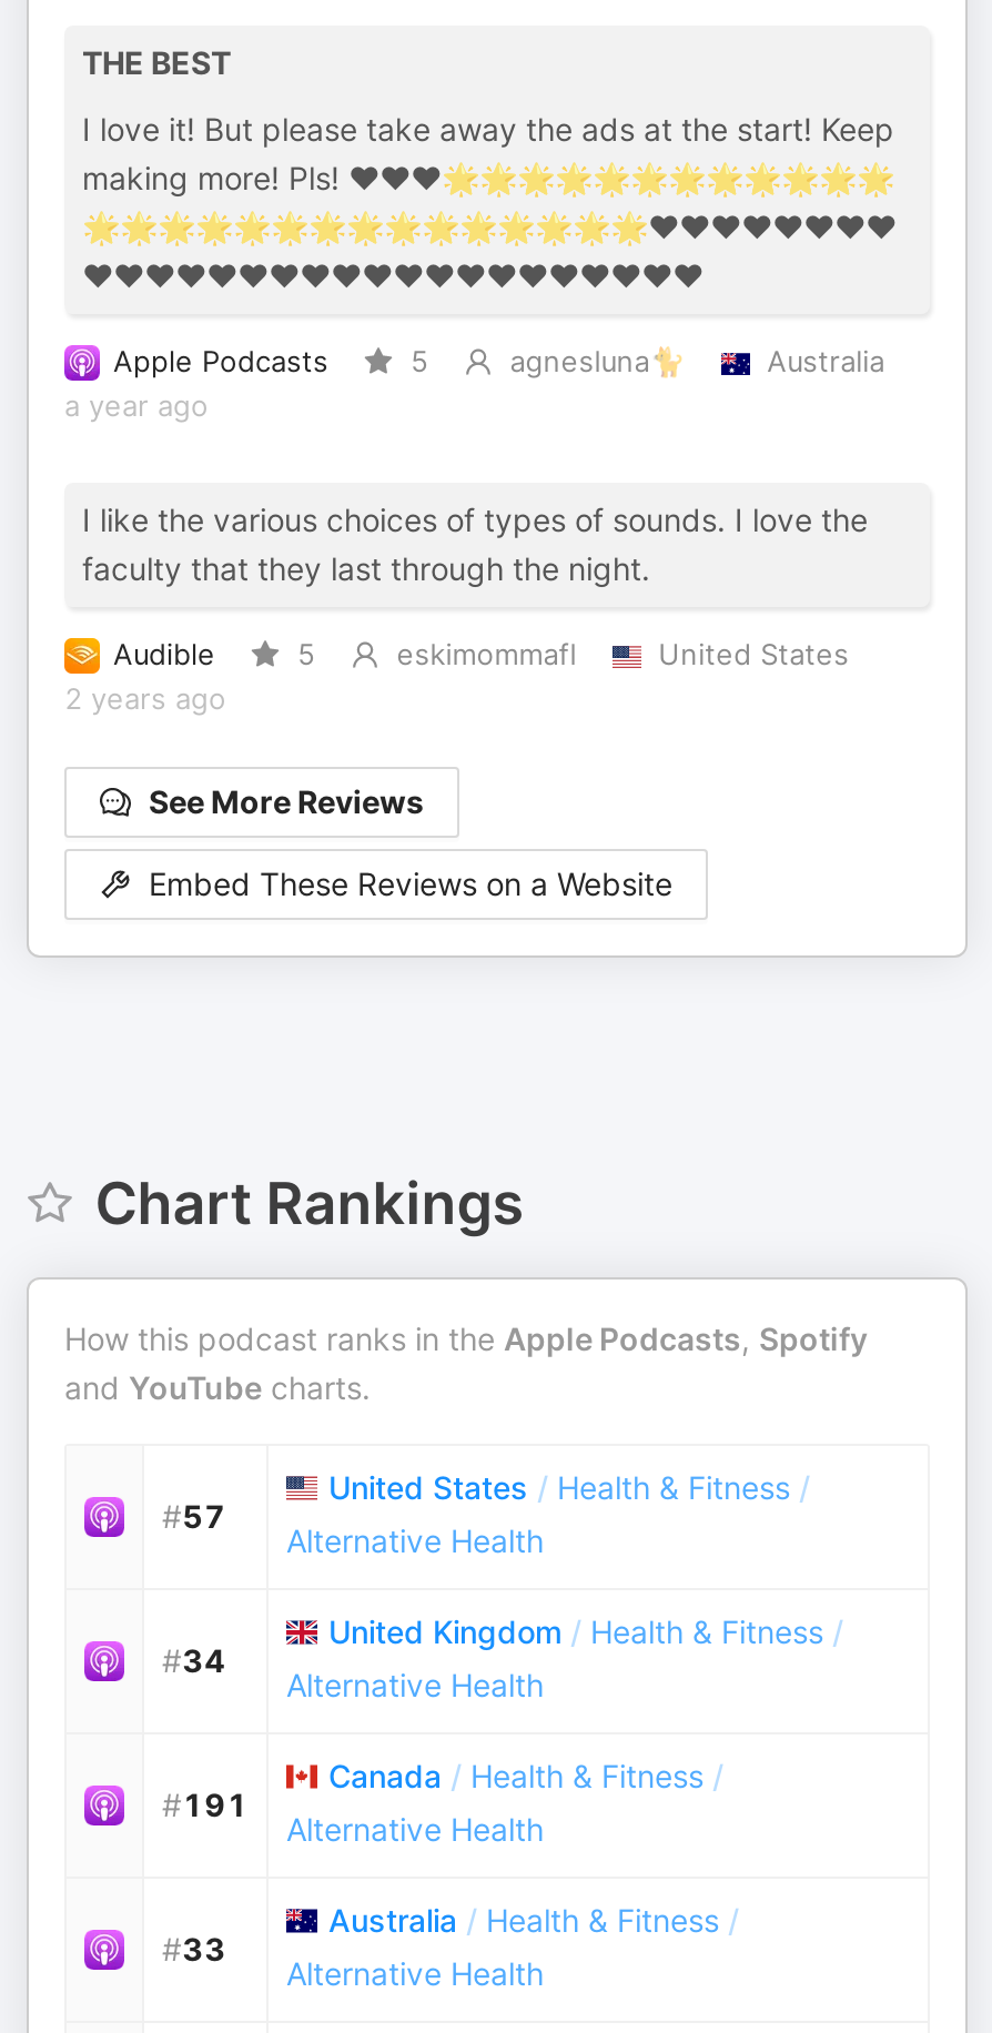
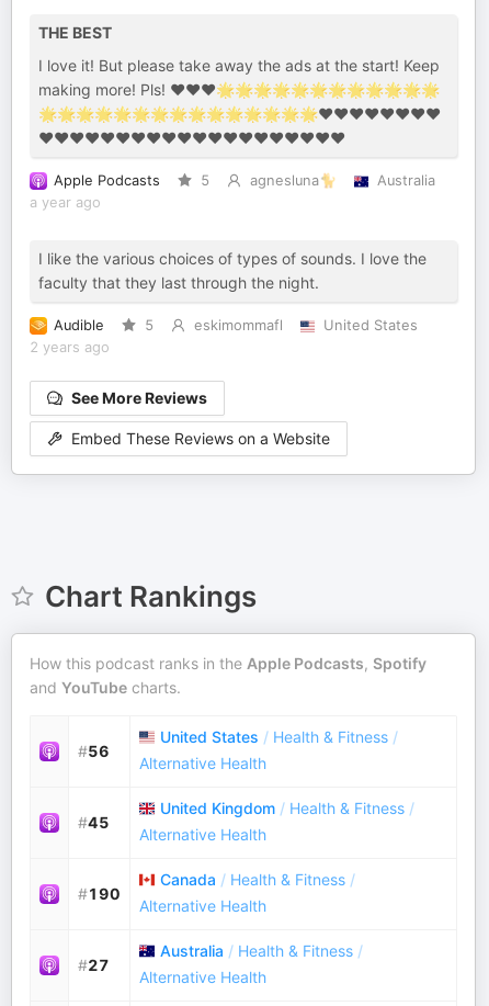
[162,1497,226,1535] #57 -> [78,742,110,760] #56
[162,1641,226,1679] #34 -> [78,813,110,832] #45
[162,1786,249,1823] #191 -> [78,884,121,903] #190
[162,1930,226,1968] #33 -> [78,956,110,974] #27

